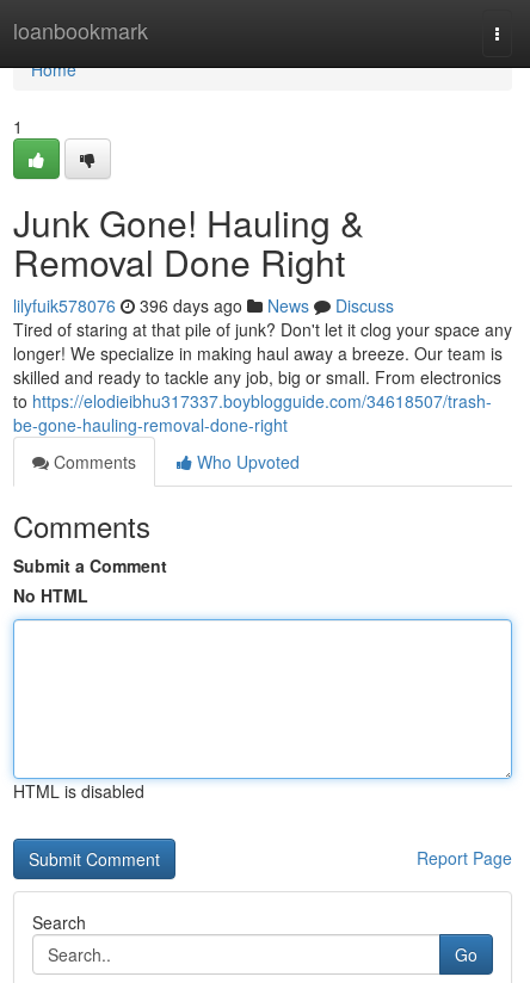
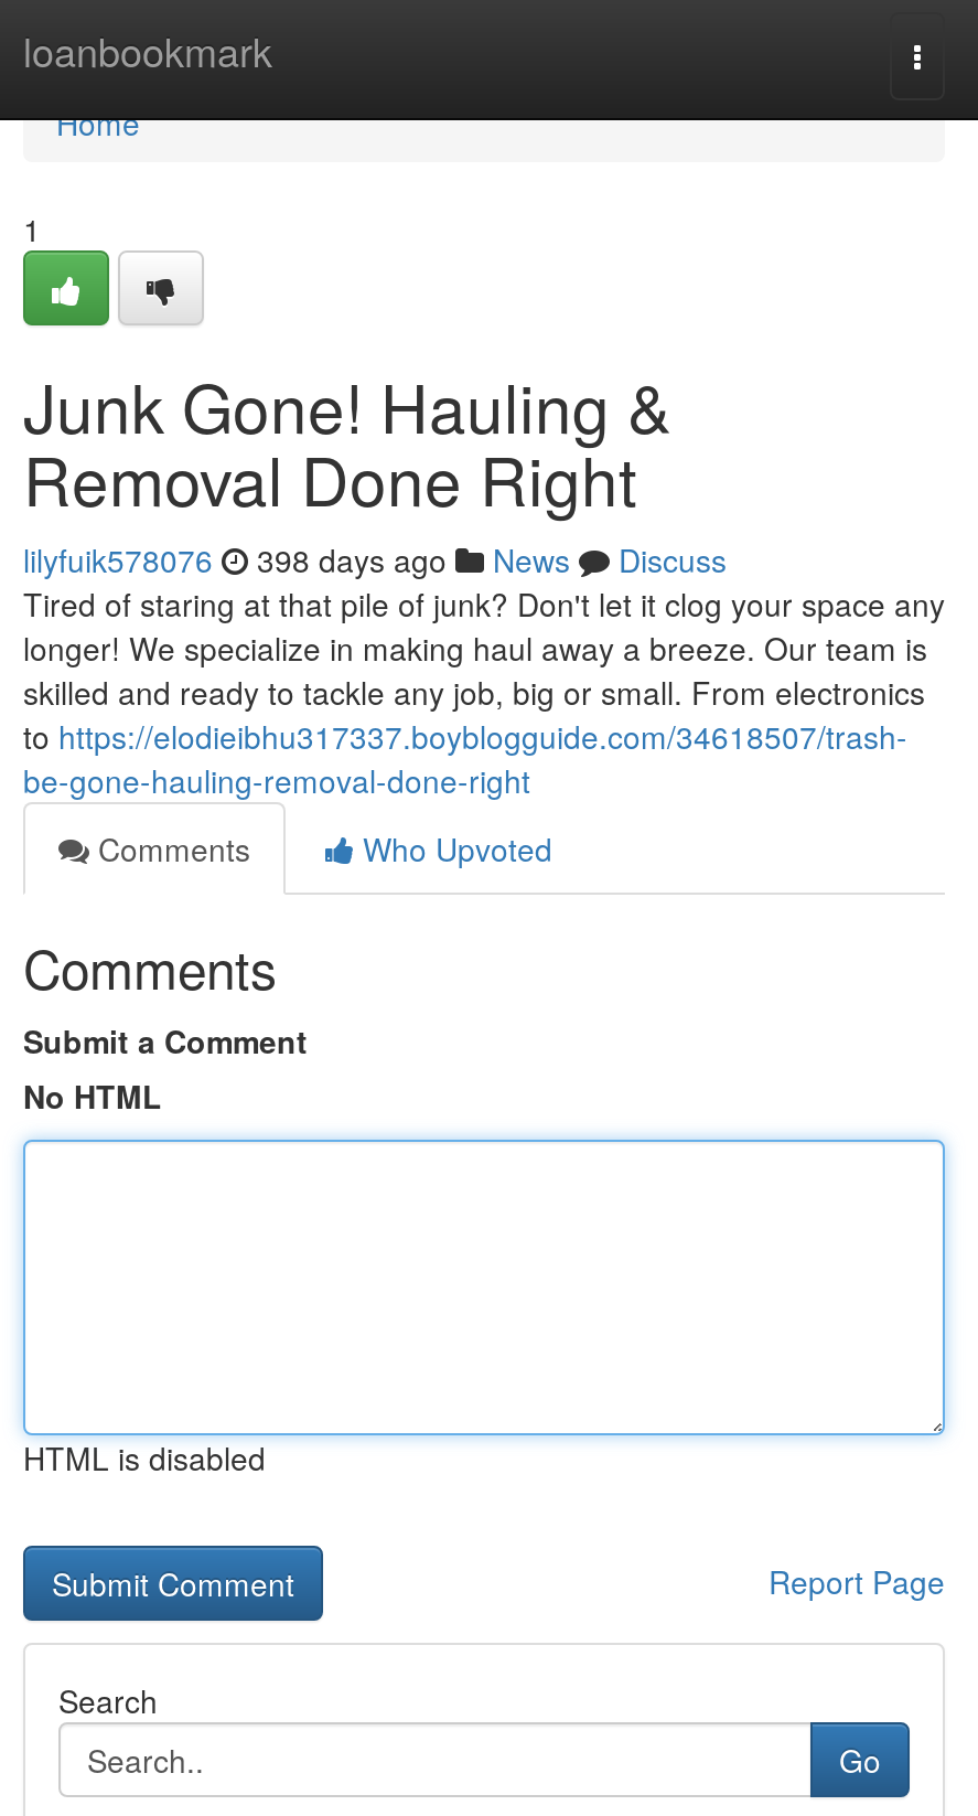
[13,293,394,317] lilyfuik578076 396 days ago News Discuss -> [23,537,727,581] lilyfuik578076 398 days ago News Discuss

